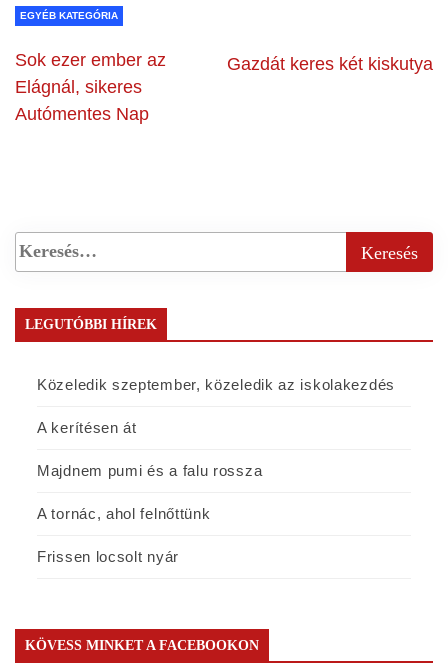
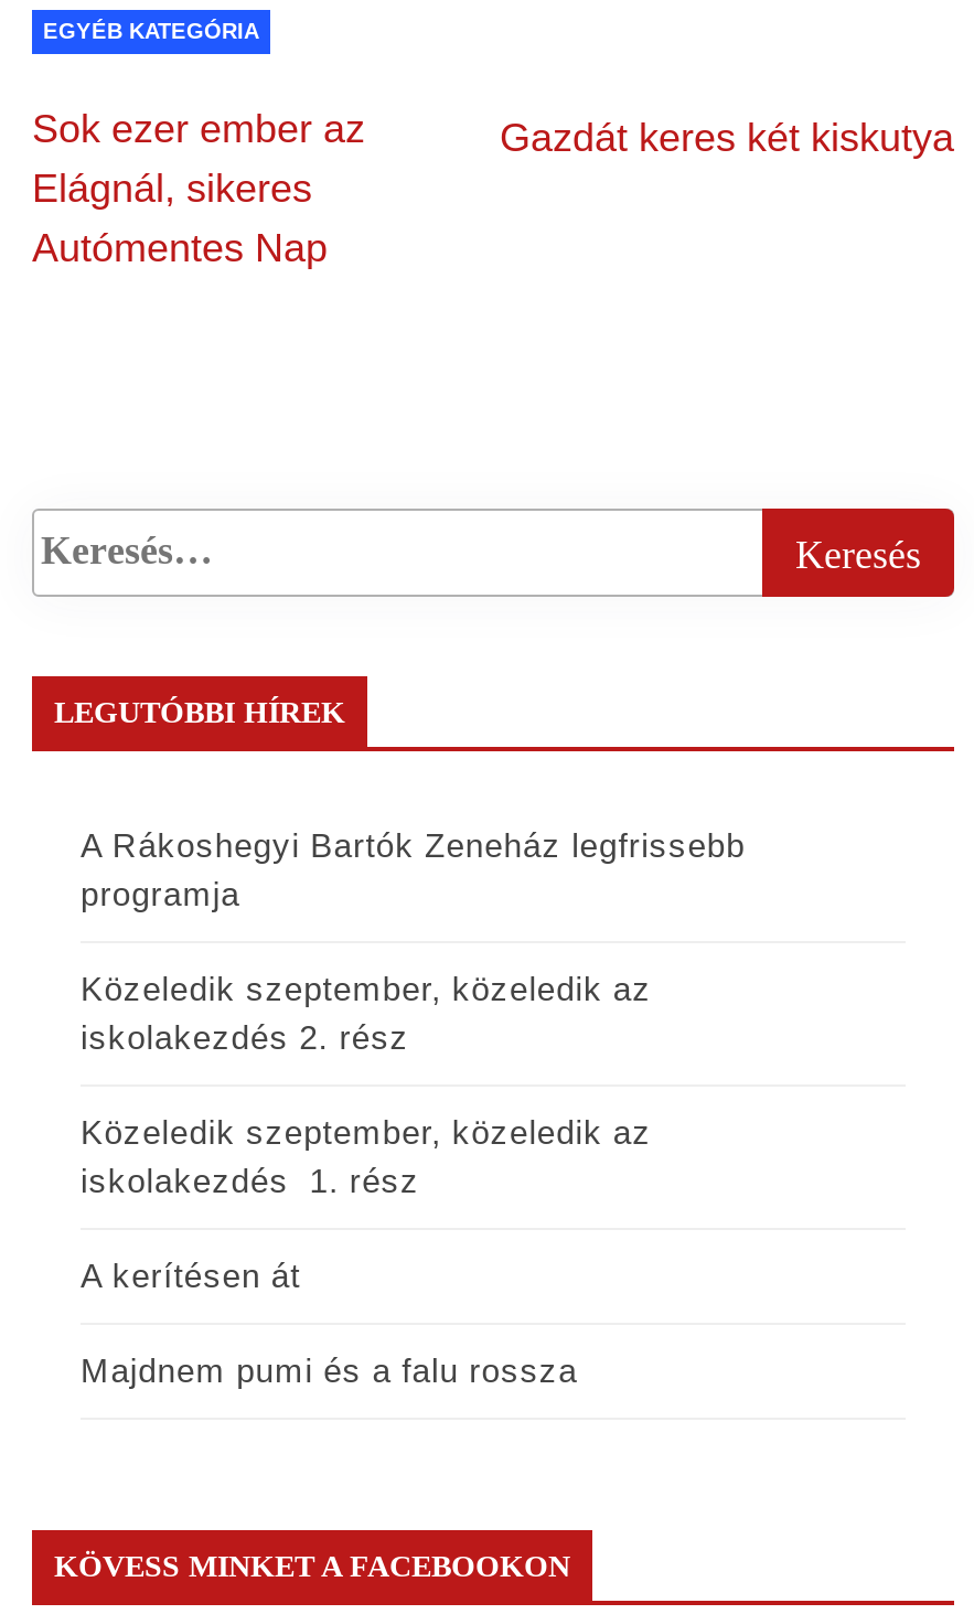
[37,376,404,393] Közeledik szeptember, közeledik az iskolakezdés -> [81,826,745,1199] A Rákoshegyi Bartók Zeneház legfrissebb | programja | Közeledik szeptember, közeledik az | iskolakezdés 2. rész | Közeledik szeptember, közeledik az | iskolakezdés 1. rész
moved [37,419,262,479] -> [81,1256,578,1389]: A kerítésen át | Majdnem pumi és a falu rossza
[37,505,210,565] A tornác, ahol felnőttünk | Frissen locsolt nyár -> none

